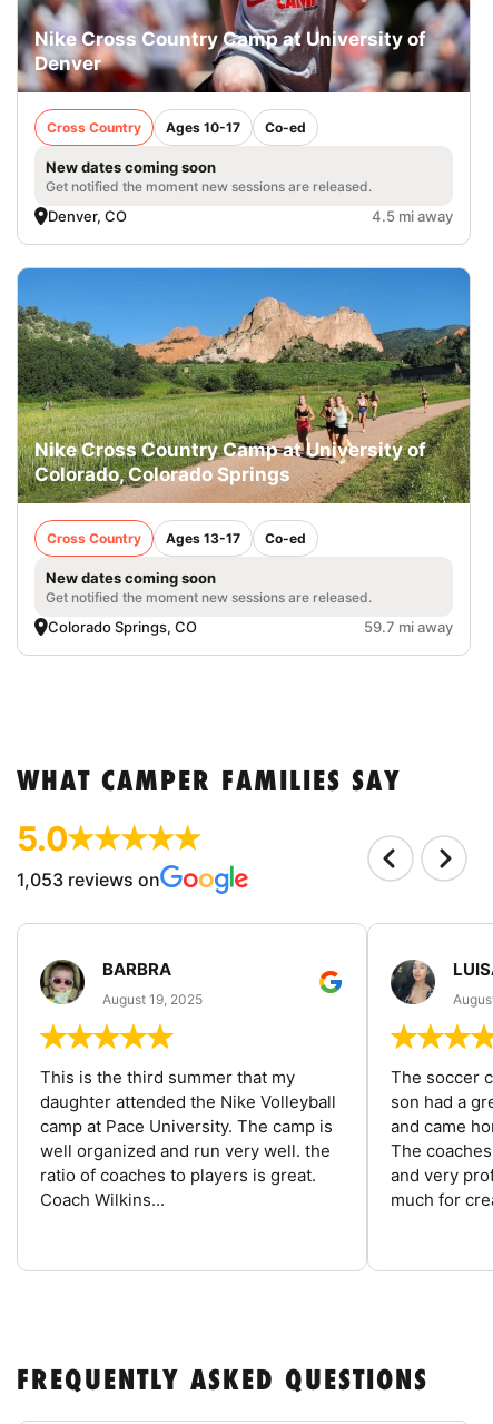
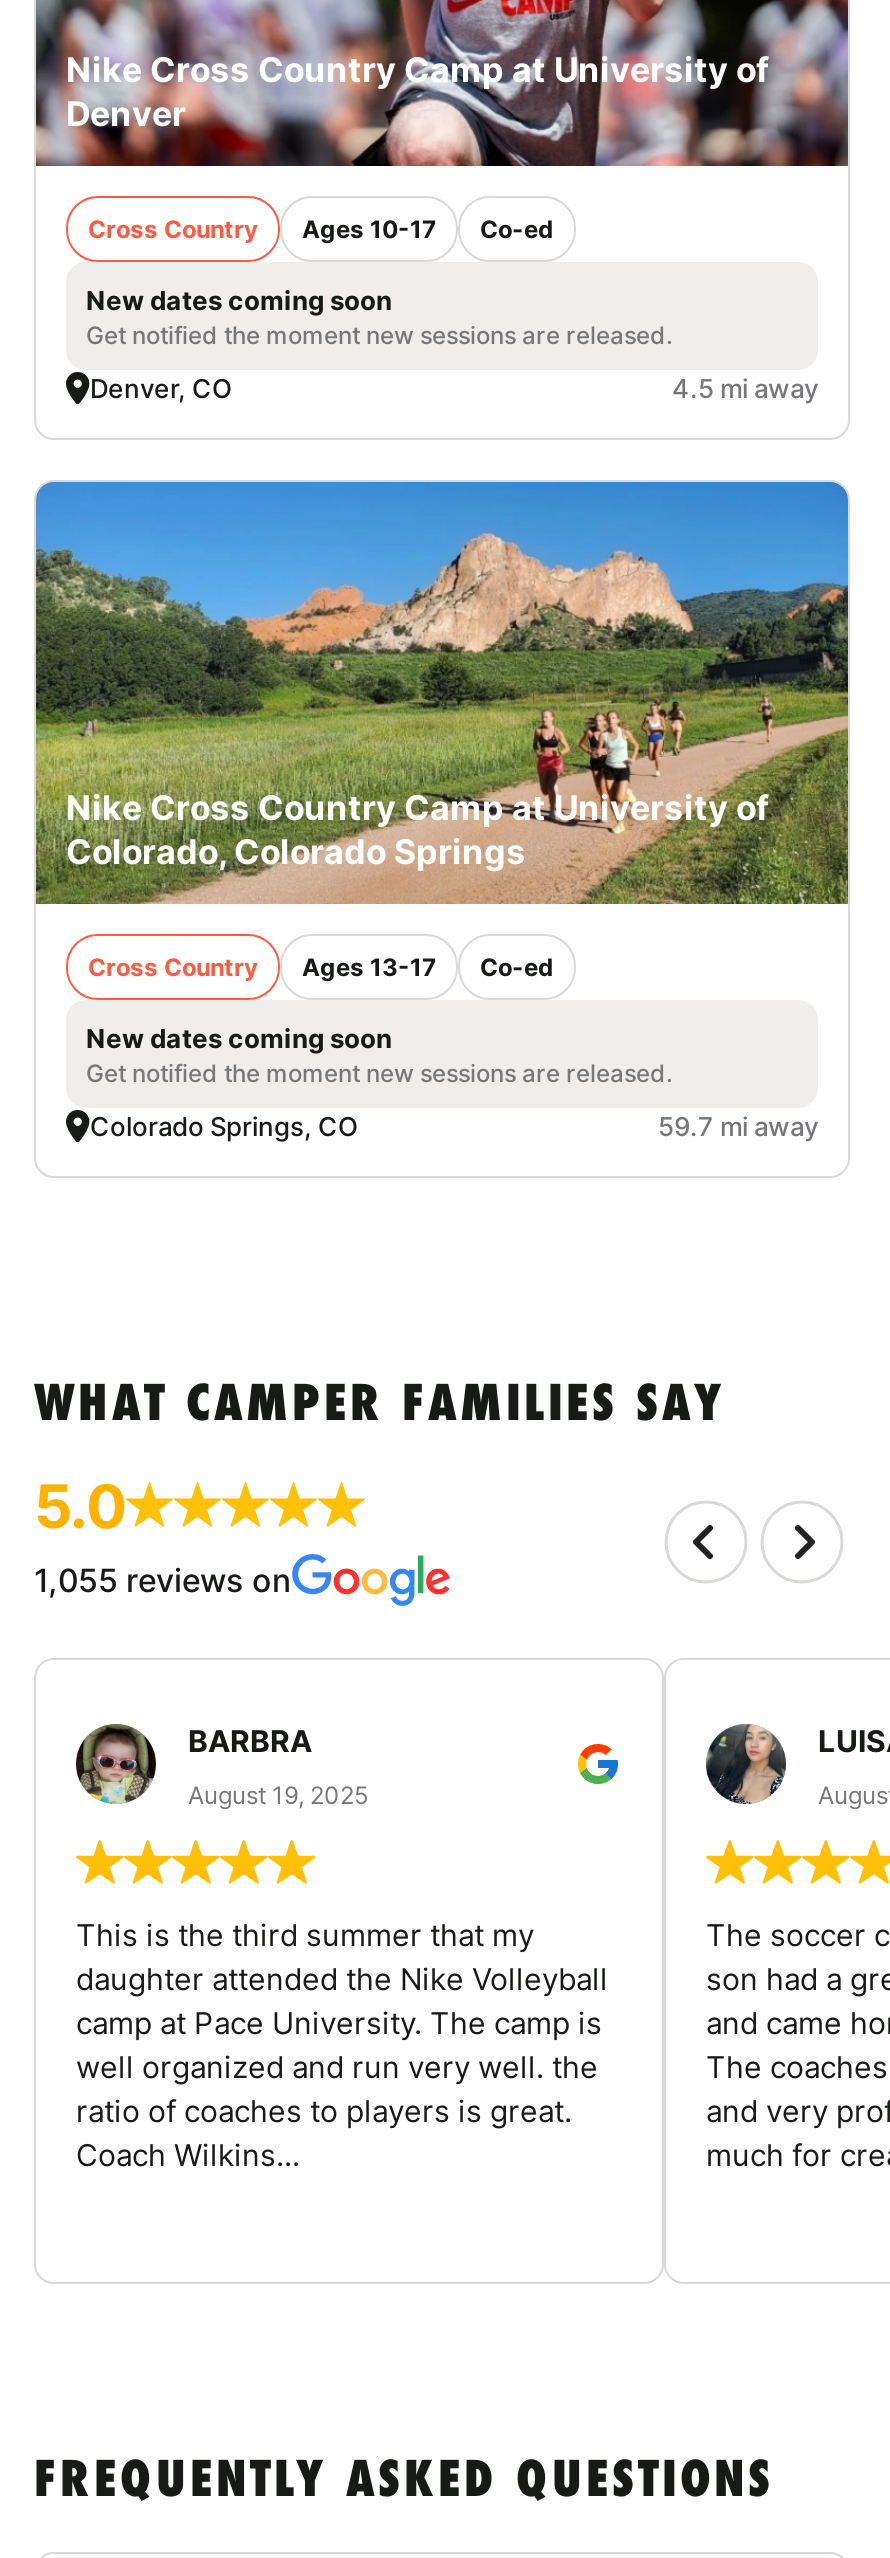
[17,868,160,890] 1,053 reviews on -> [34,1559,292,1599] 1,055 reviews on

